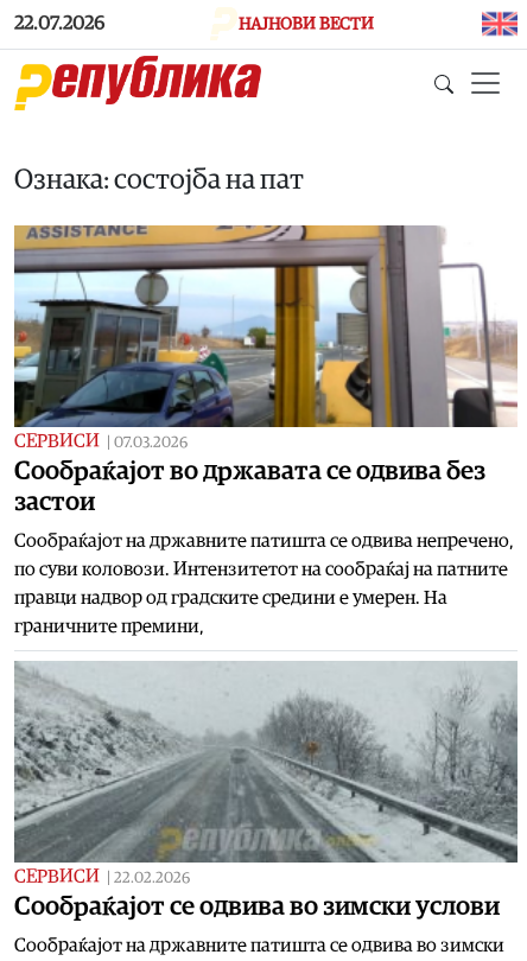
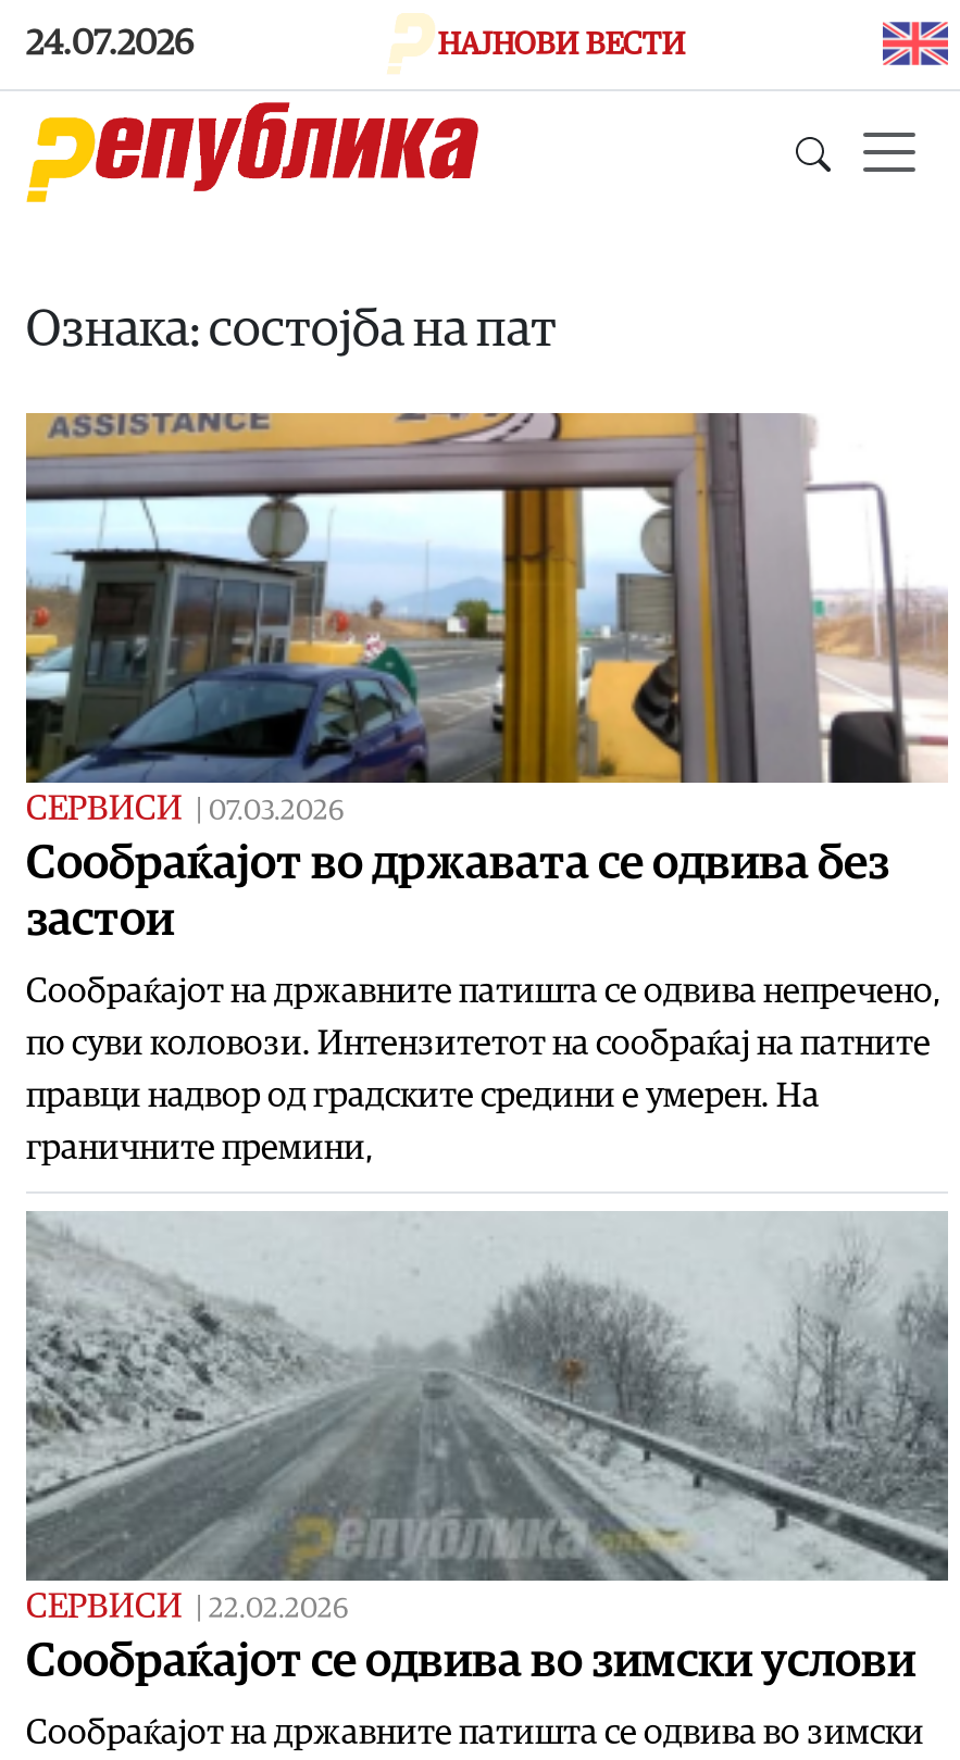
[14,15,104,34] 22.07.2026 -> [26,27,194,62] 24.07.2026

